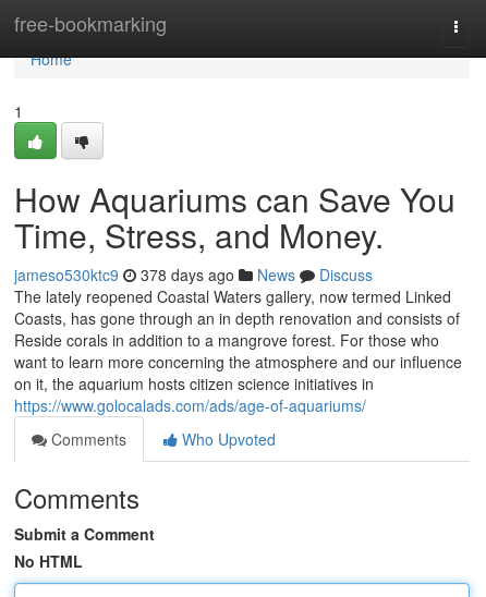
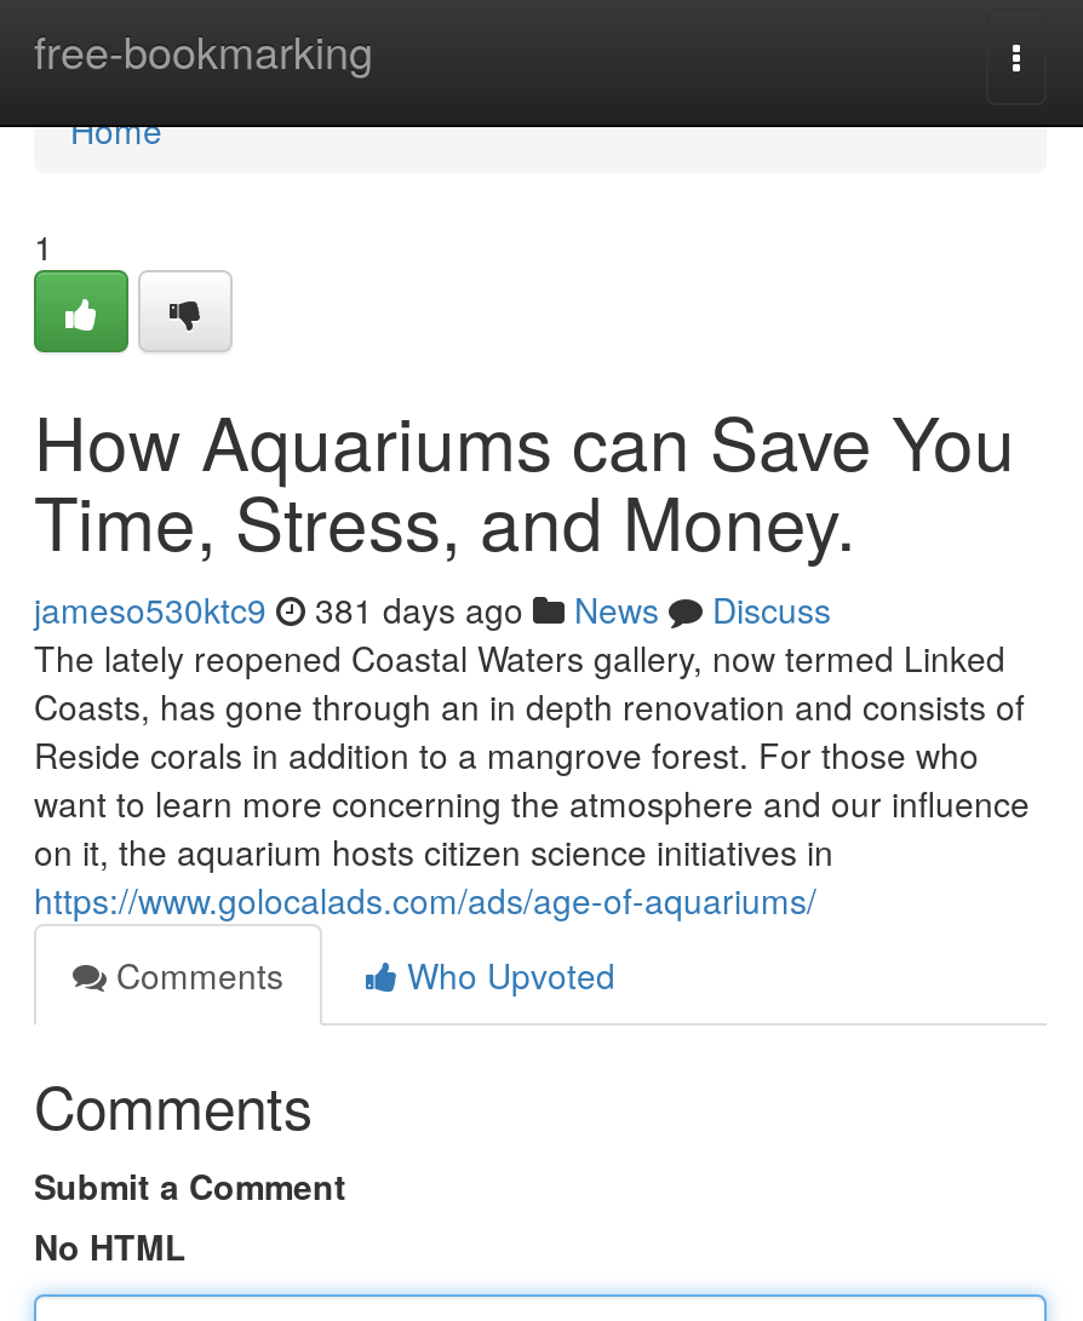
[14,264,373,285] jameso530ktc9 378 days ago News Discuss -> [34,585,831,633] jameso530ktc9 381 days ago News Discuss

